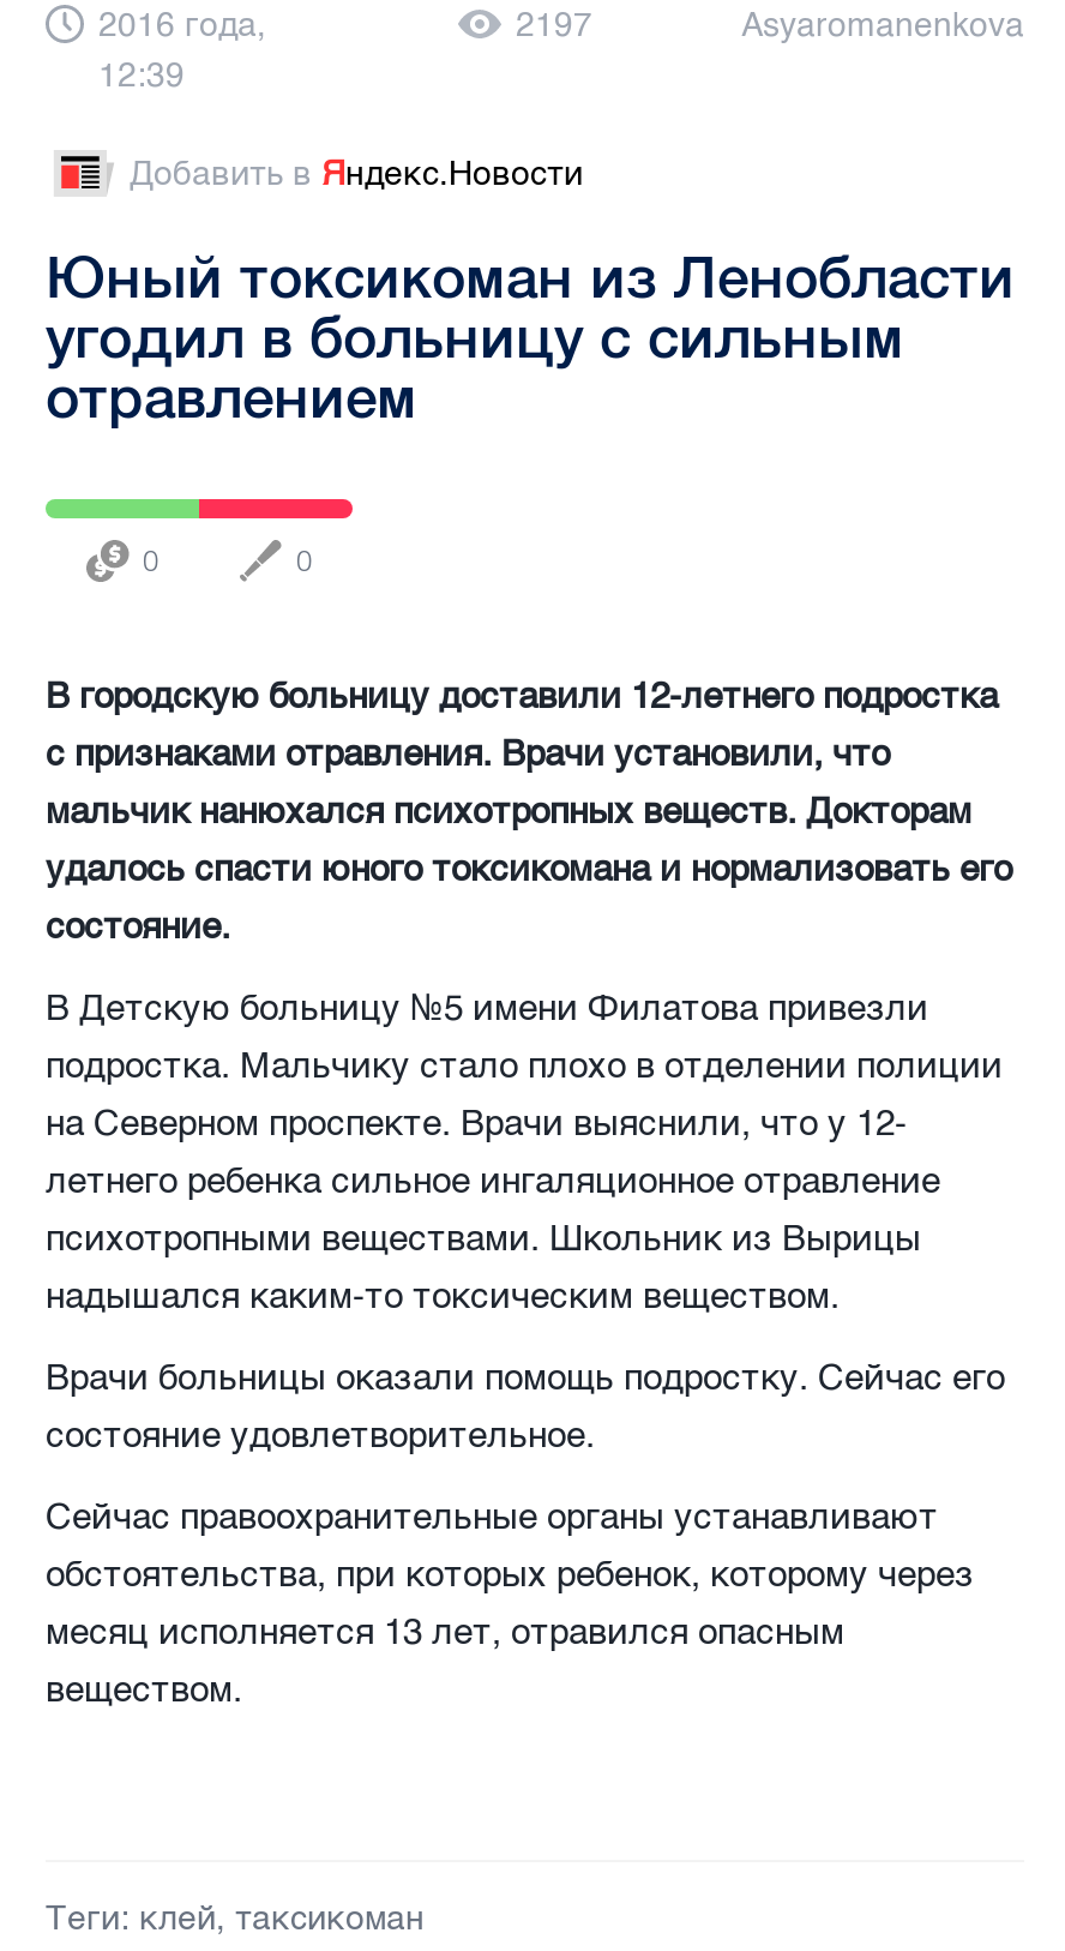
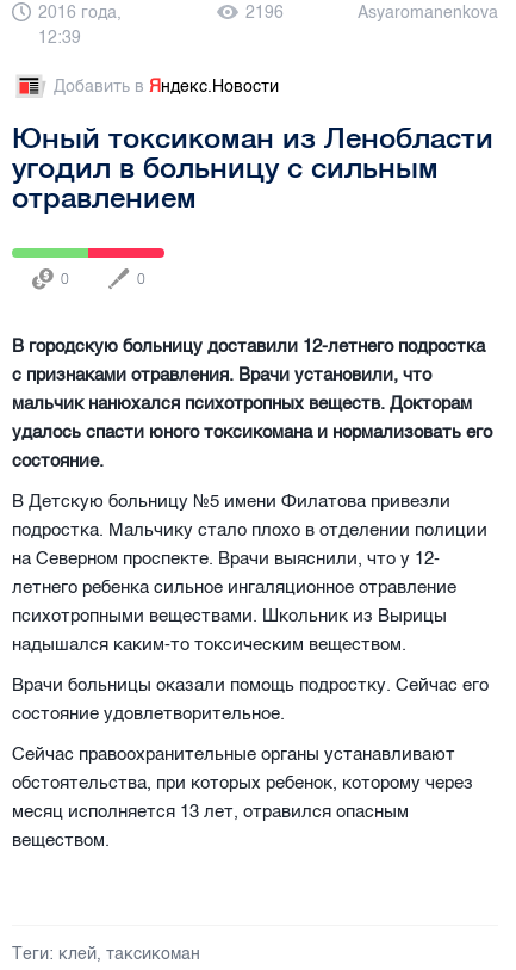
[516,5,592,46] 2197 -> [245,3,284,23] 2196

